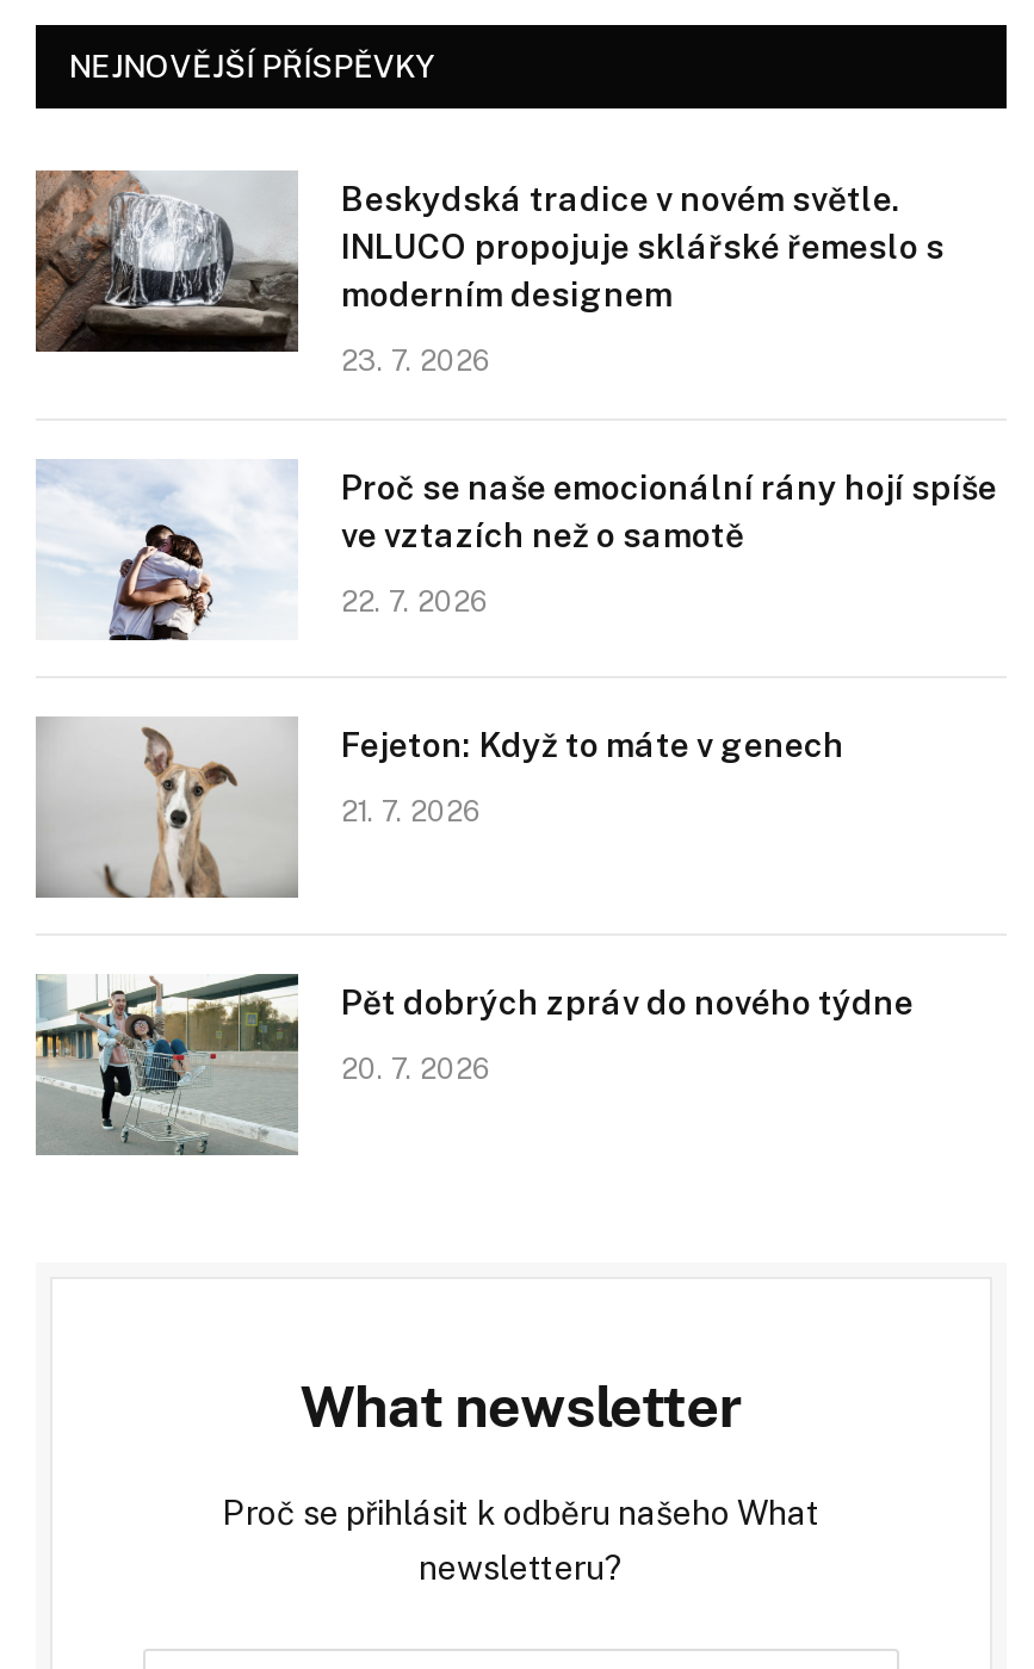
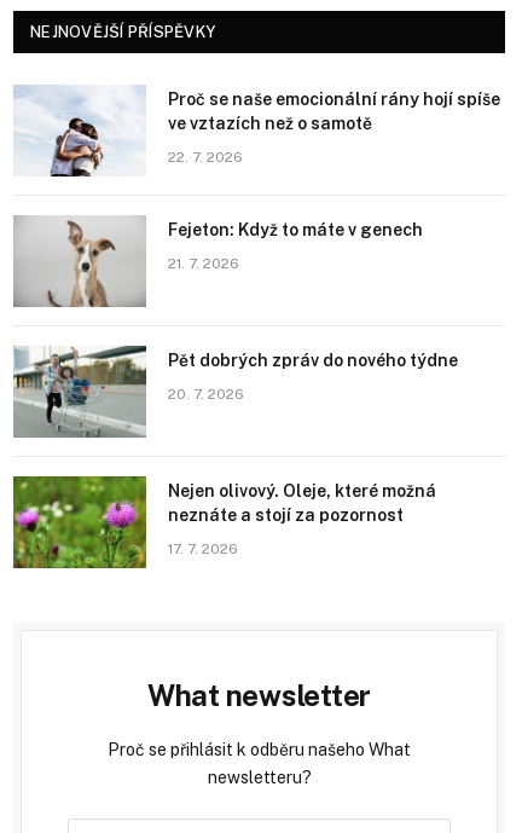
[33,168,945,379] [image] | Beskydská tradice v novém světle. | INLUCO propojuje sklářské řemeslo s | moderním designem | 23. 7. 2026 -> none
moved [36,461,997,1087] -> [13,86,500,403]: [image] | Proč se naše emocionální rány hojí spíše | ve vztazích než o samotě | 22. 7. 2026 | Fejeton: Když to máte v genech | 21. 7. 2026 | Pět dobrých zpráv do nového týdne | 20. 7. 2026
none -> [12,475,436,569] [image] | Nejen olivový. Oleje, které možná | neznáte a stojí za pozornost | 17. 7. 2026

